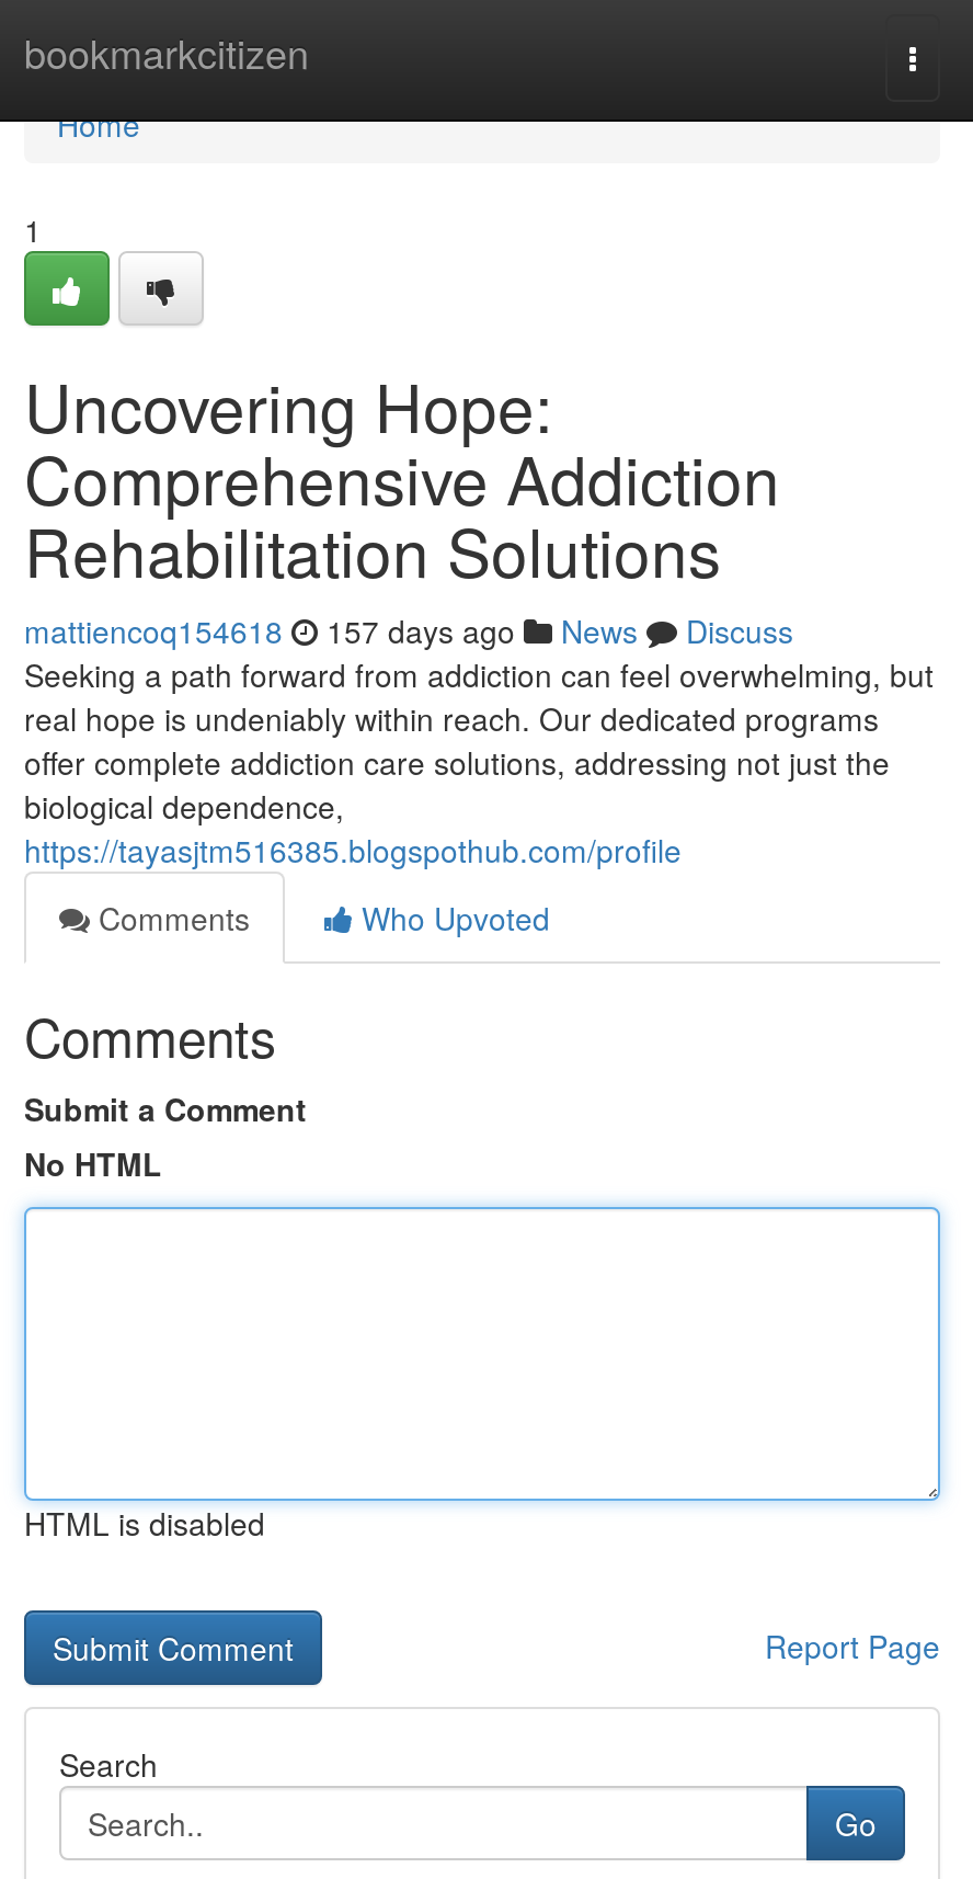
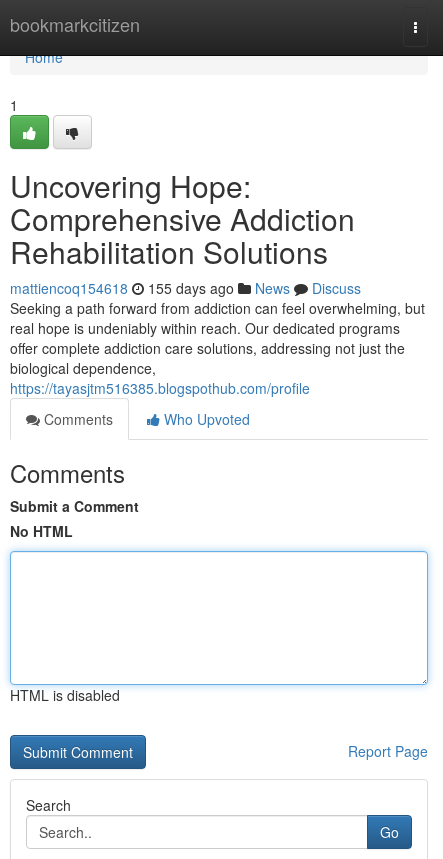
[24,608,793,652] mattiencoq154618 157 days ago News Discuss -> [10,278,361,298] mattiencoq154618 155 days ago News Discuss

